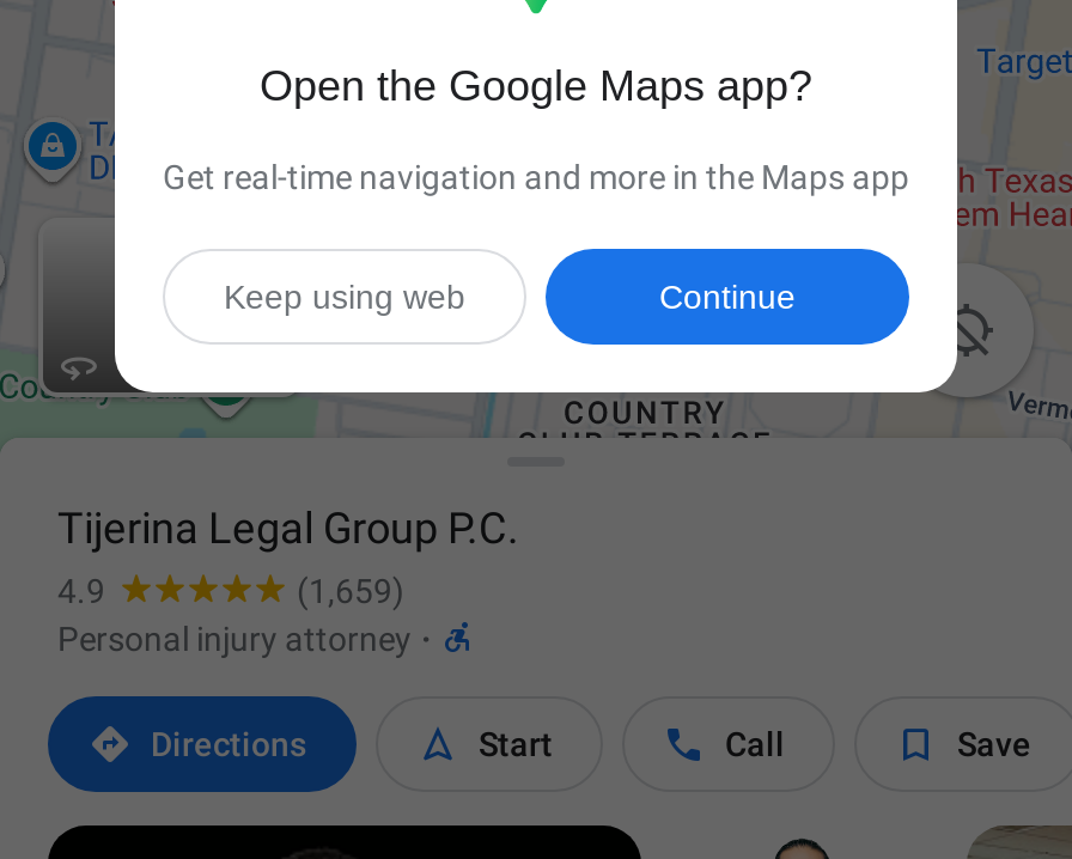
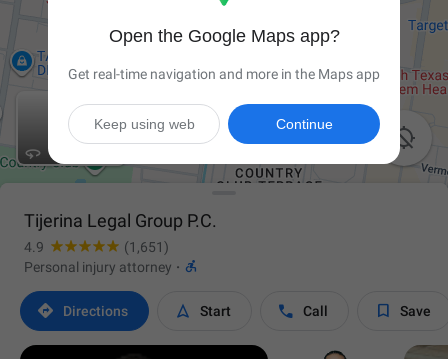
[297,572,404,610] (1,659) -> [124,239,169,255] (1,651)

